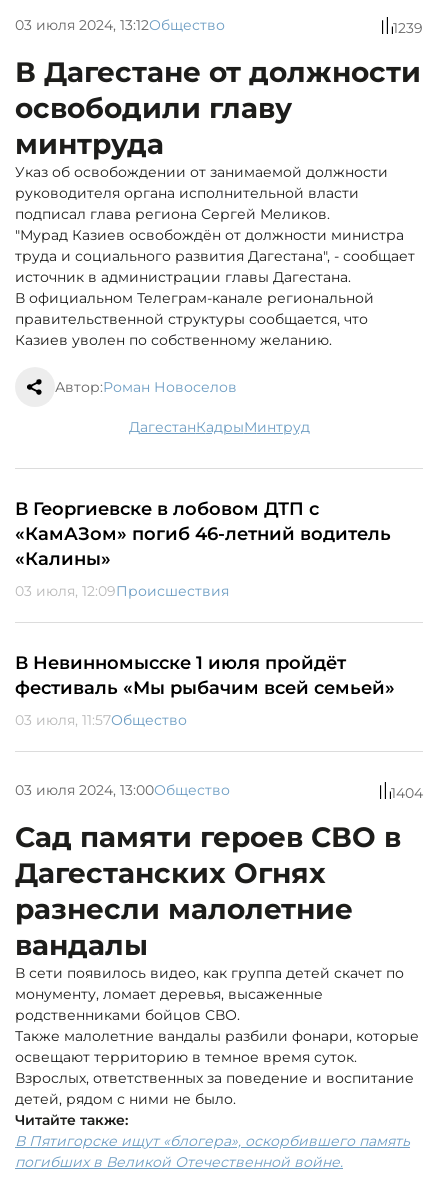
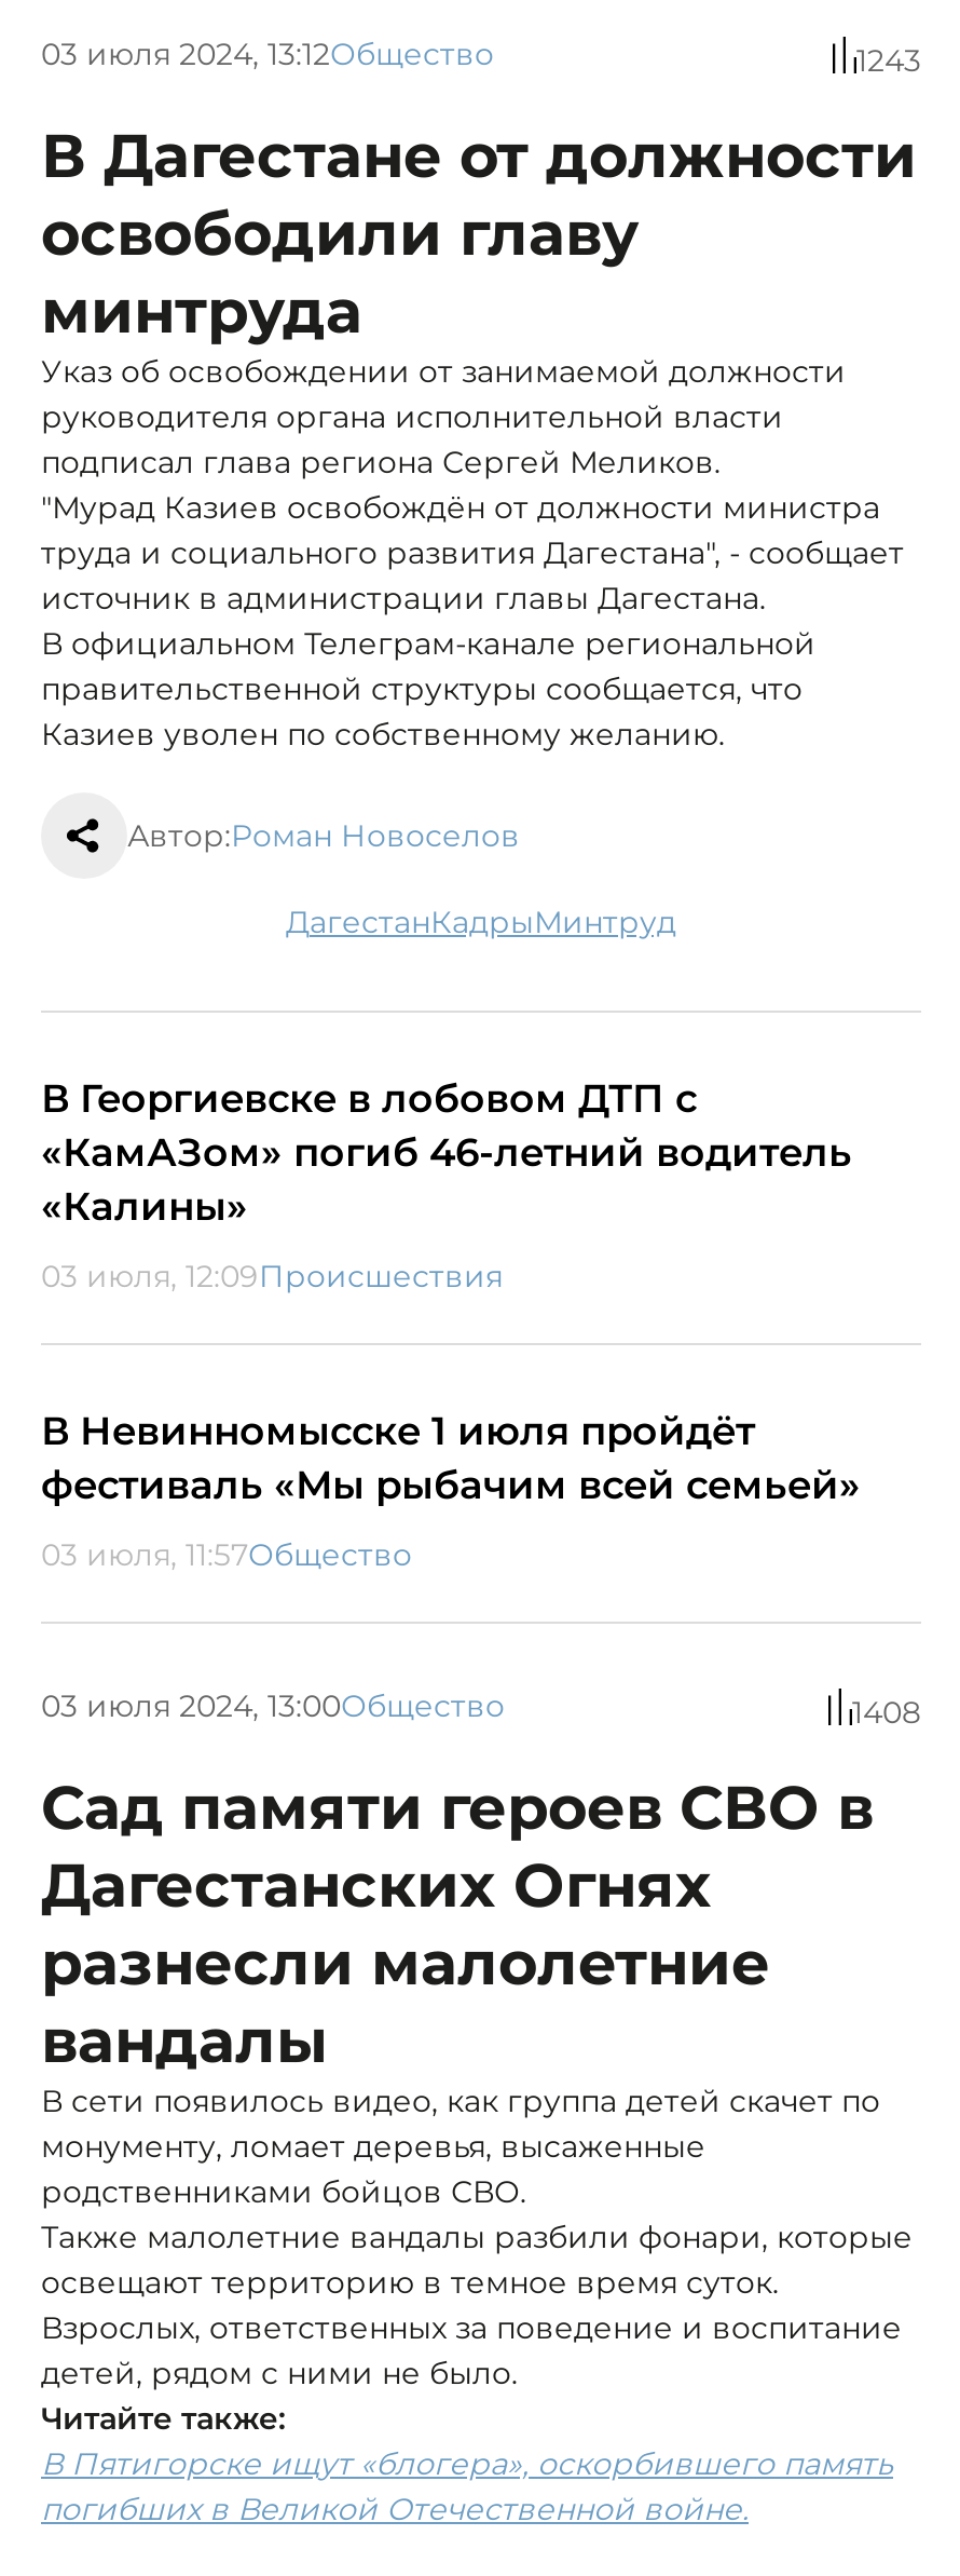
[393,19,423,37] 1239 -> [856,40,921,79] 1243
[391,784,423,802] 1404 -> [852,1692,921,1731] 1408

